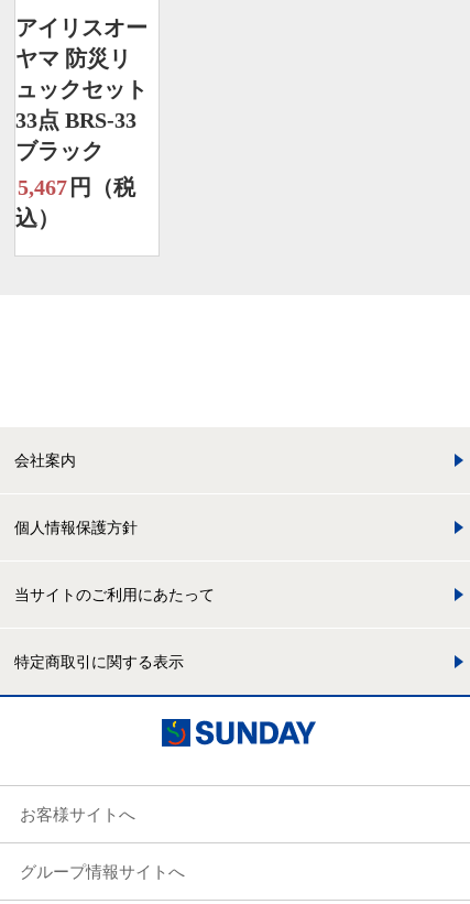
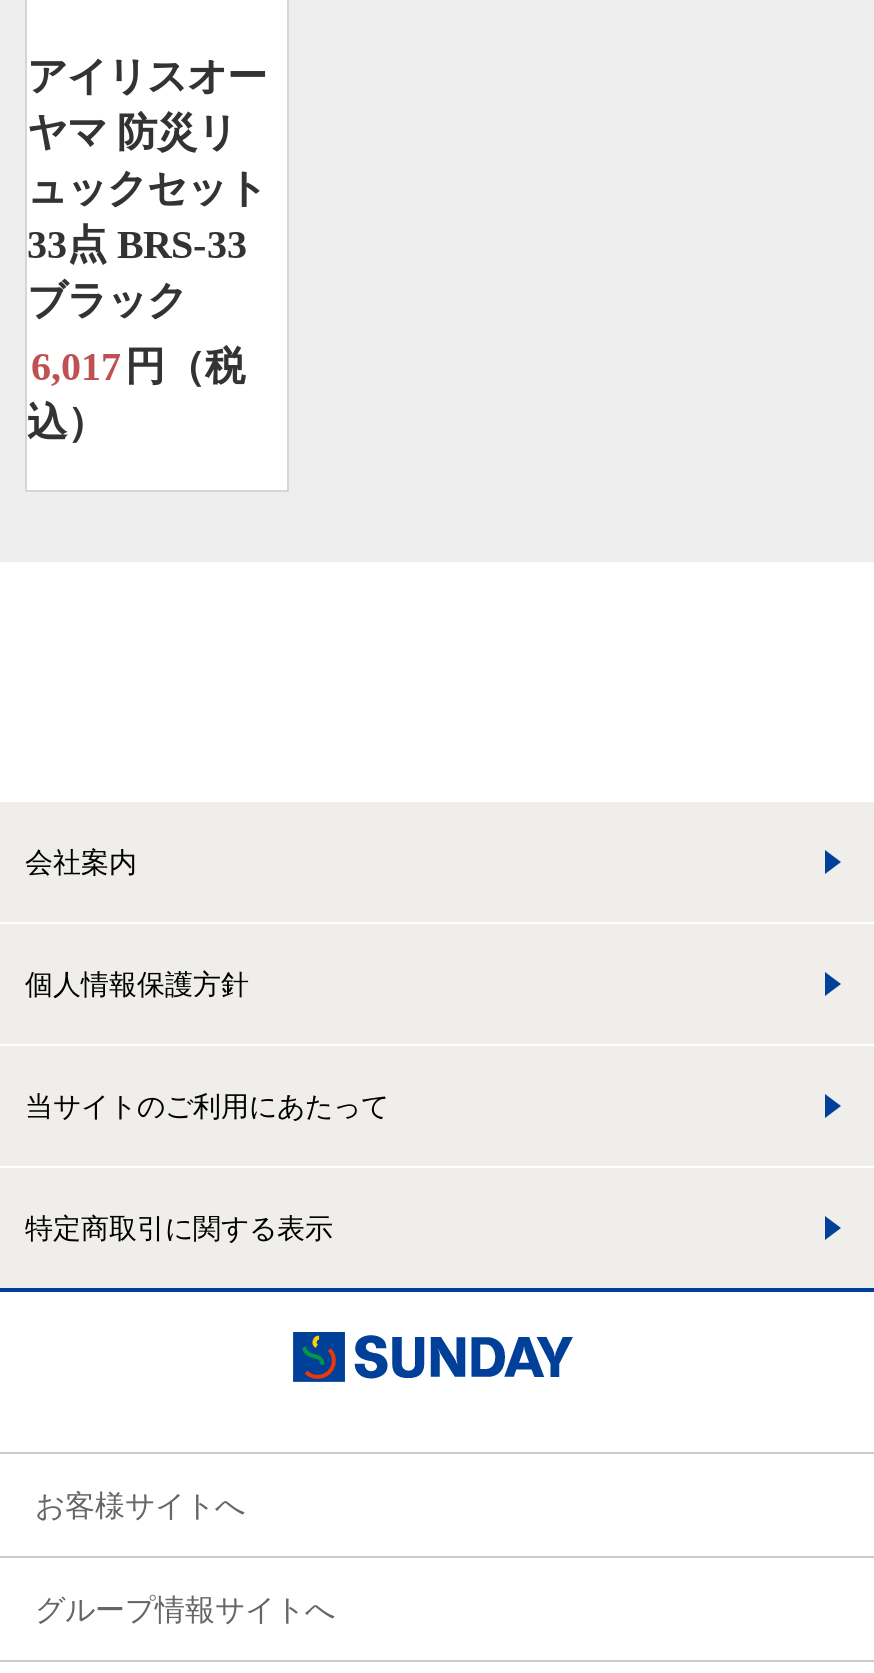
[18,175,135,199] 5,467 円（税 -> [31,344,245,388] 6,017 円（税

